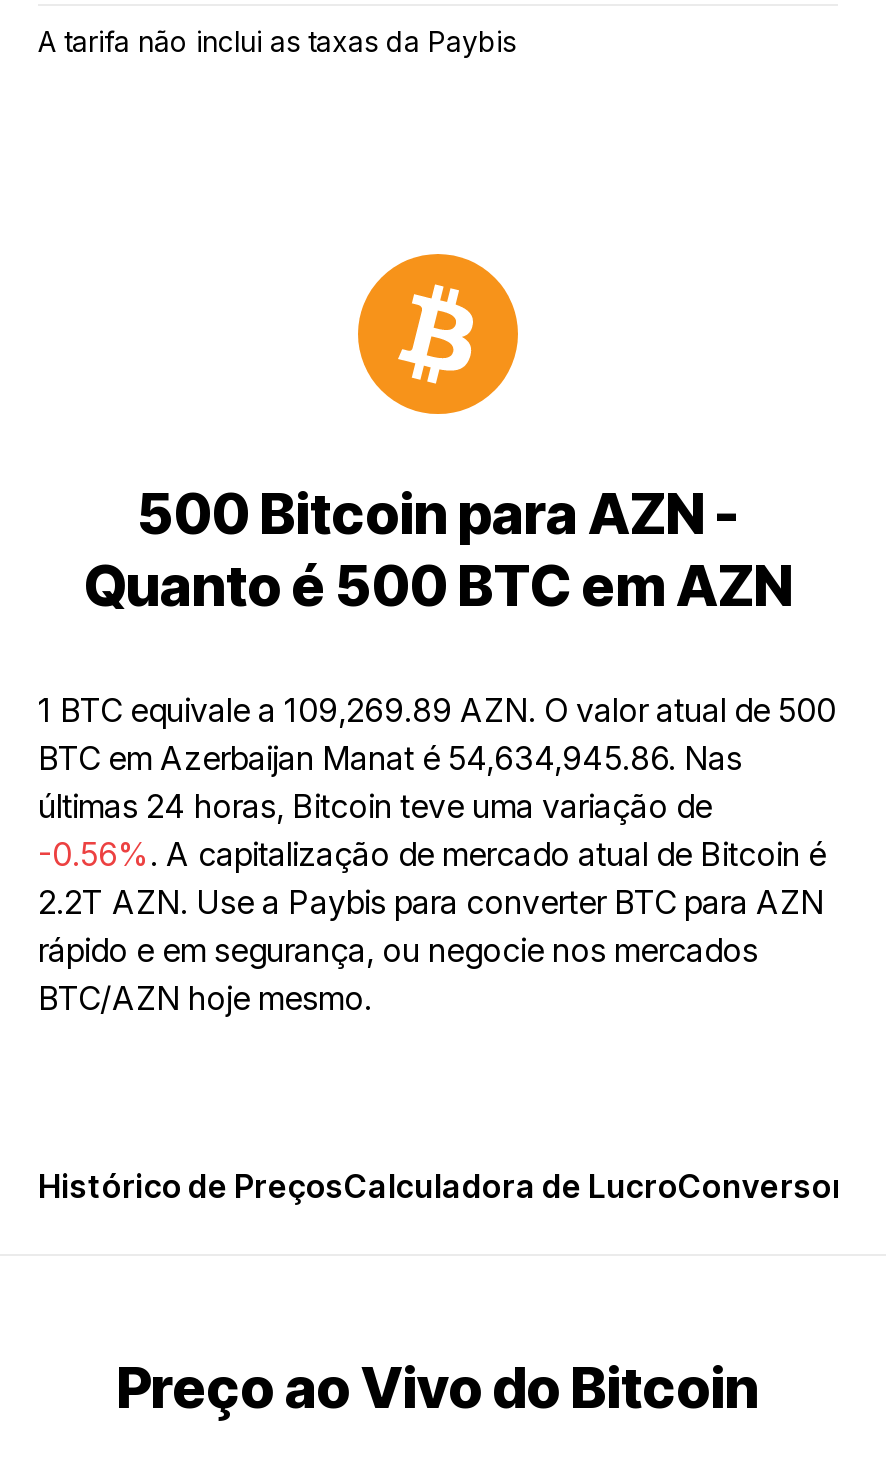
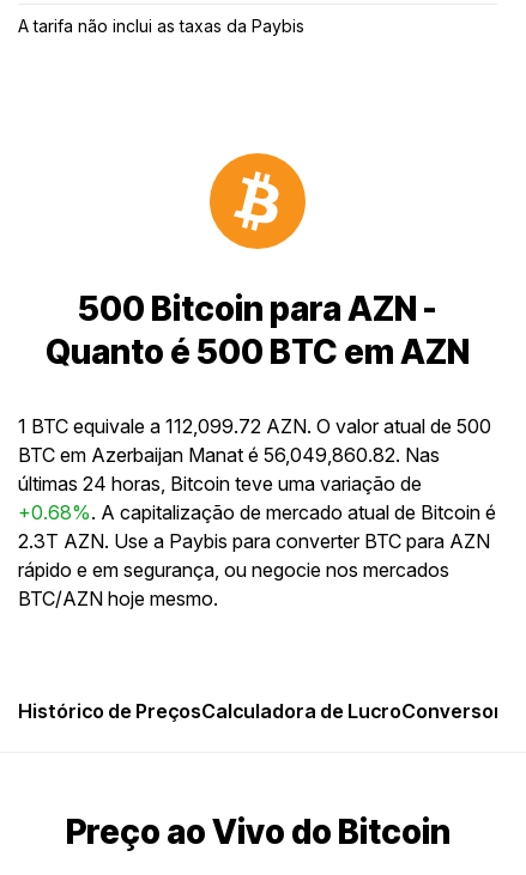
[38,690,836,730] 1 BTC equivale a 109,269.89 AZN. O valor atual de 500 -> [18,414,491,438] 1 BTC equivale a 112,099.72 AZN. O valor atual de 500
[38,738,742,778] BTC em Azerbaijan Manat é 54,634,945.86. Nas -> [18,443,440,467] BTC em Azerbaijan Manat é 56,049,860.82. Nas
[38,834,826,874] -0.56%. A capitalização de mercado atual de Bitcoin é -> [18,500,496,524] +0.68%. A capitalização de mercado atual de Bitcoin é
[38,882,824,922] 2.2T AZN. Use a Paybis para converter BTC para AZN -> [18,529,490,553] 2.3T AZN. Use a Paybis para converter BTC para AZN

